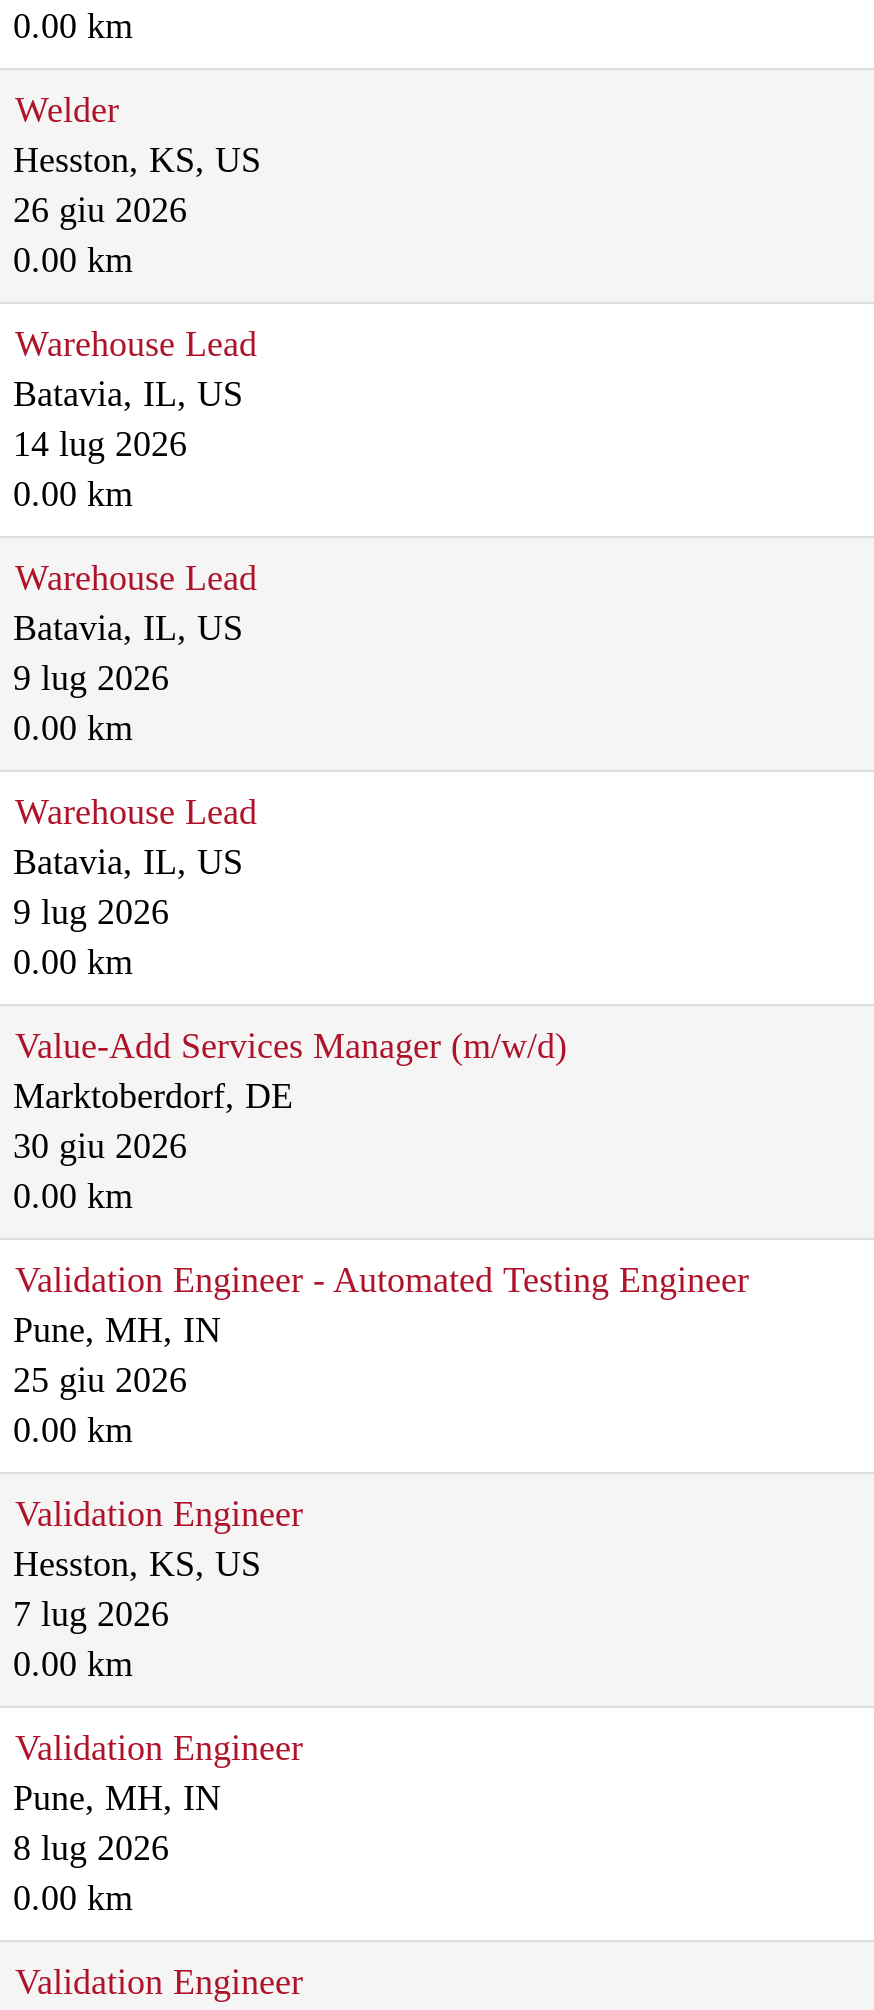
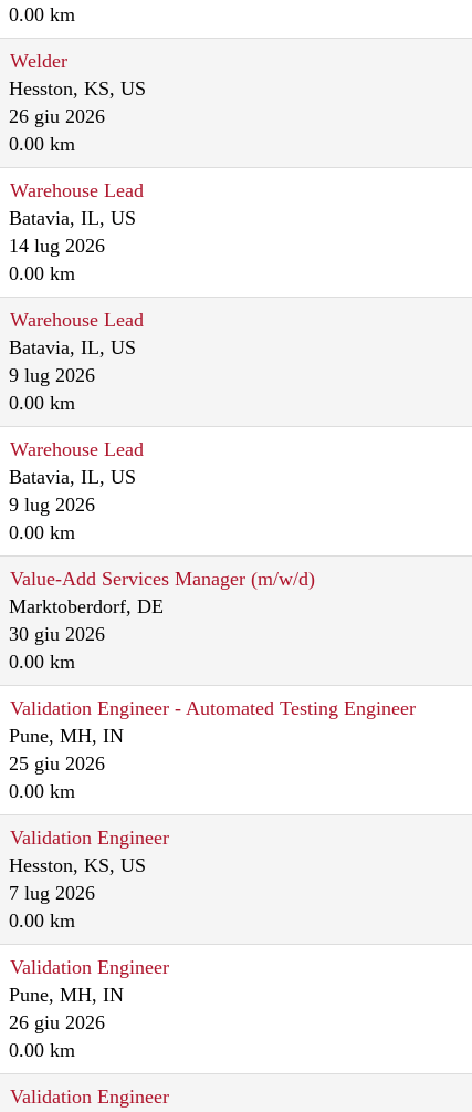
[13,1828,169,1868] 8 lug 2026 -> [9,1011,105,1033] 26 giu 2026

